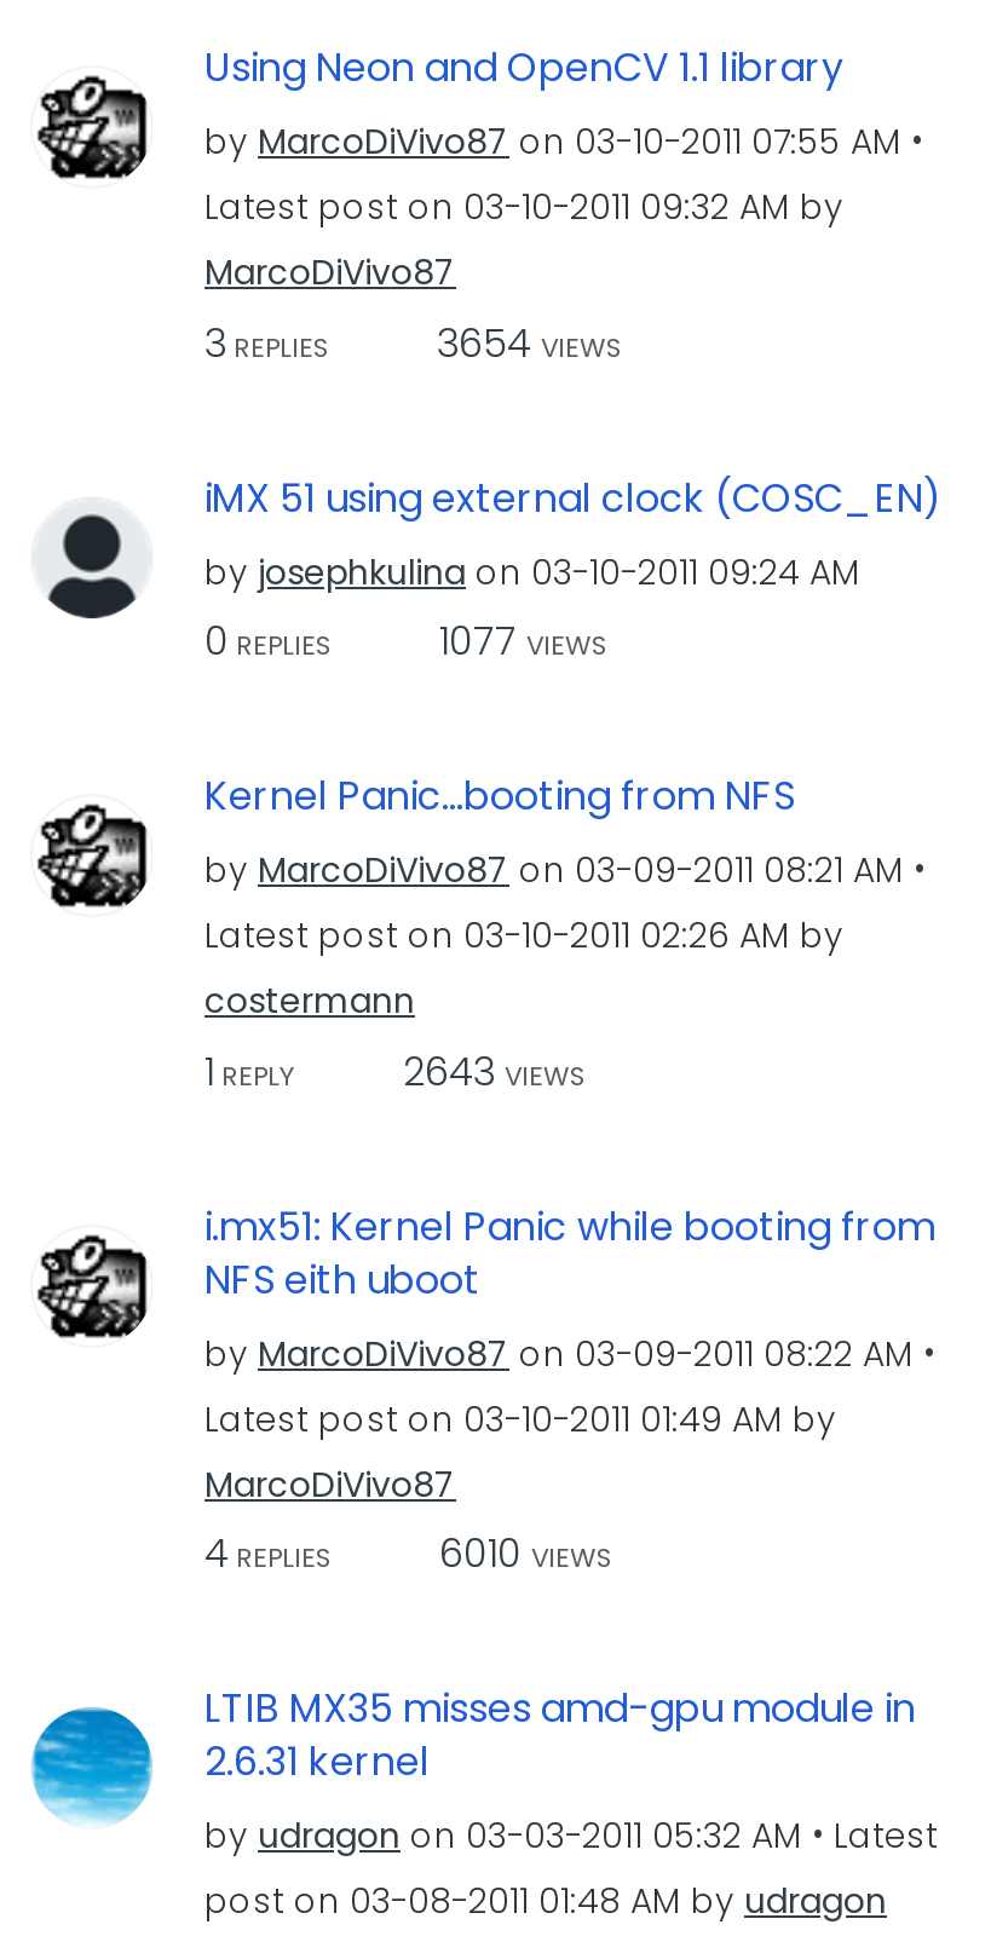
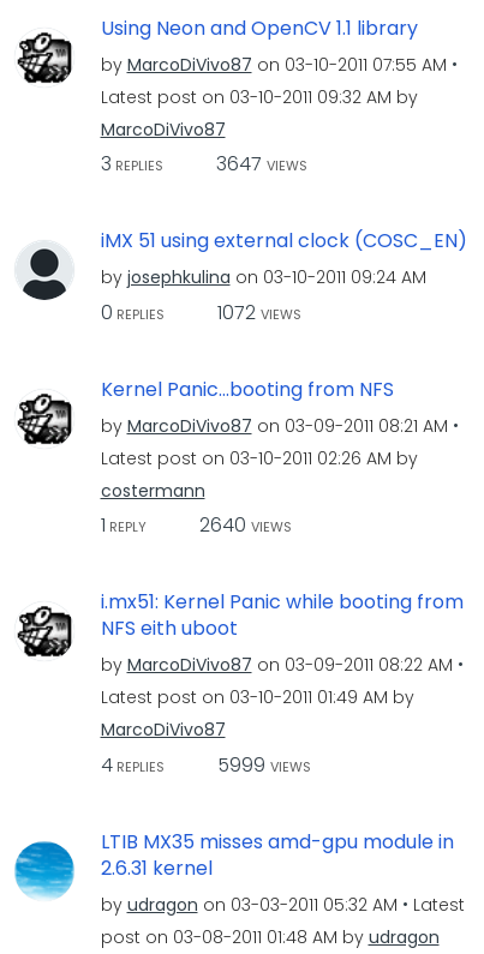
[204,315,623,370] 3 REPLIES 3654 VIEWS -> [100,150,307,178] 3 REPLIES 3647 VIEWS
[439,613,609,669] 1077 VIEWS -> [217,298,301,326] 1072 VIEWS
[204,1043,587,1099] 1 REPLY 2643 VIEWS -> [100,511,291,539] 1 REPLY 2640 VIEWS
[204,1526,613,1581] 4 REPLIES 6010 VIEWS -> [100,751,310,778] 4 REPLIES 5999 VIEWS

